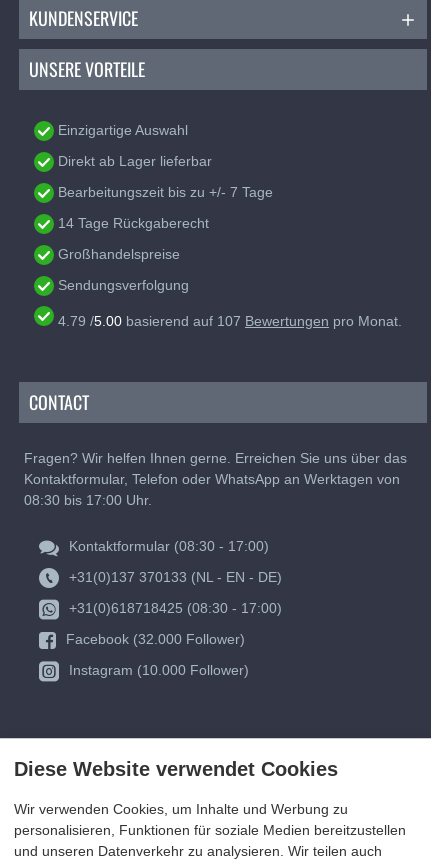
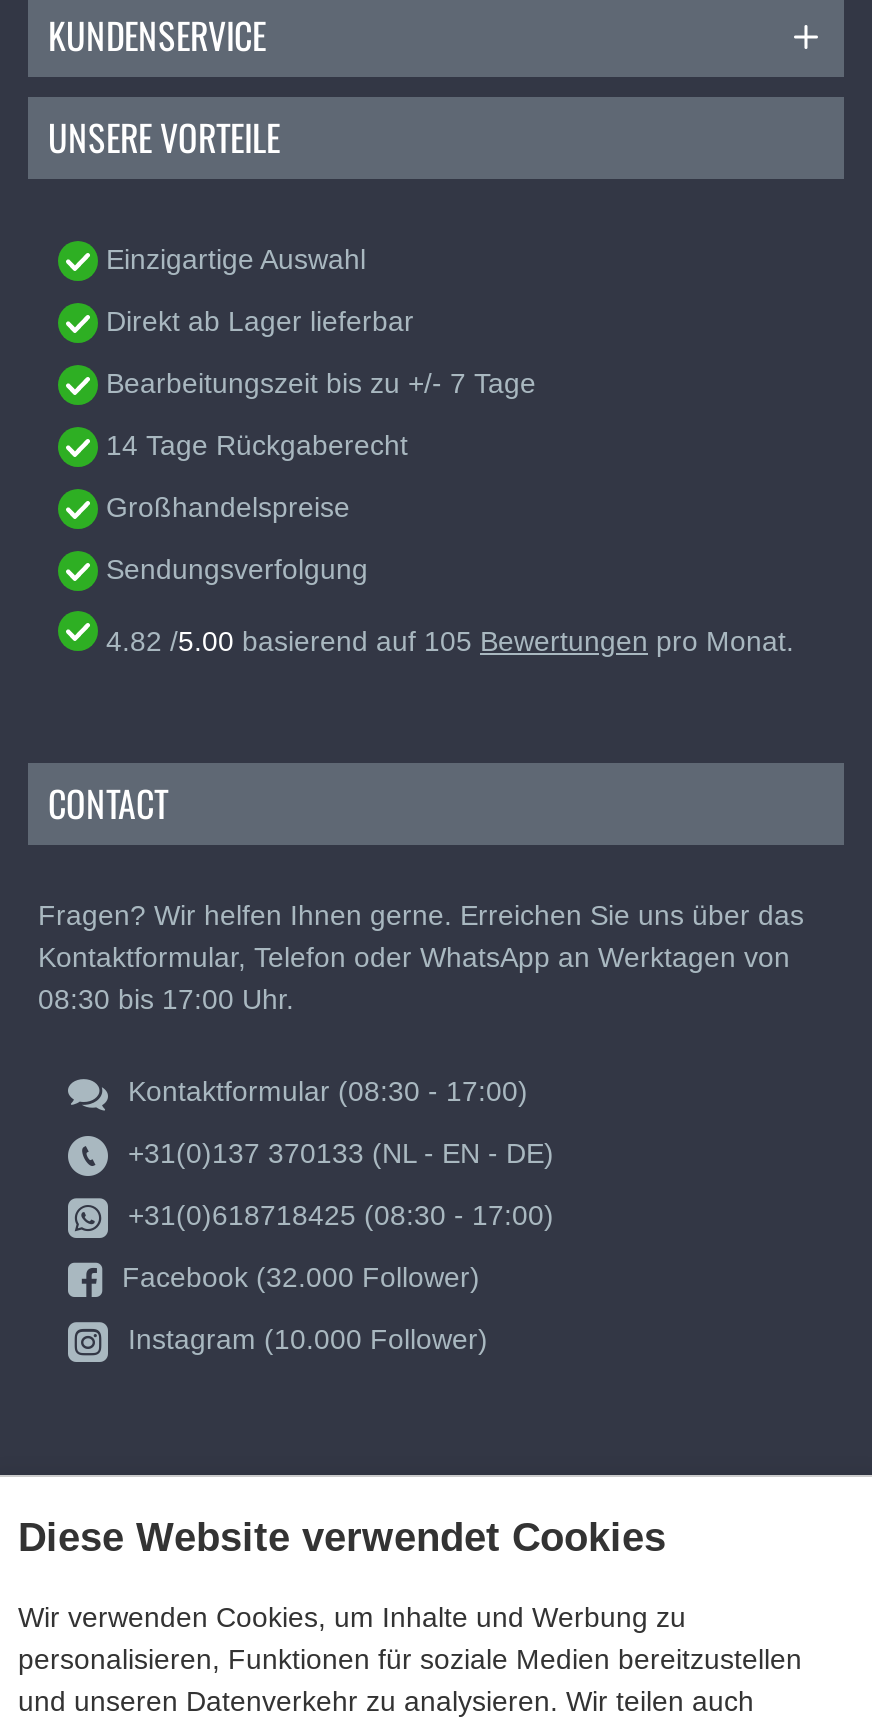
[58,313,402,329] 4.79 /5.00 basierend auf 107 Bewertungen pro Monat. -> [106,625,794,657] 4.82 /5.00 basierend auf 105 Bewertungen pro Monat.

